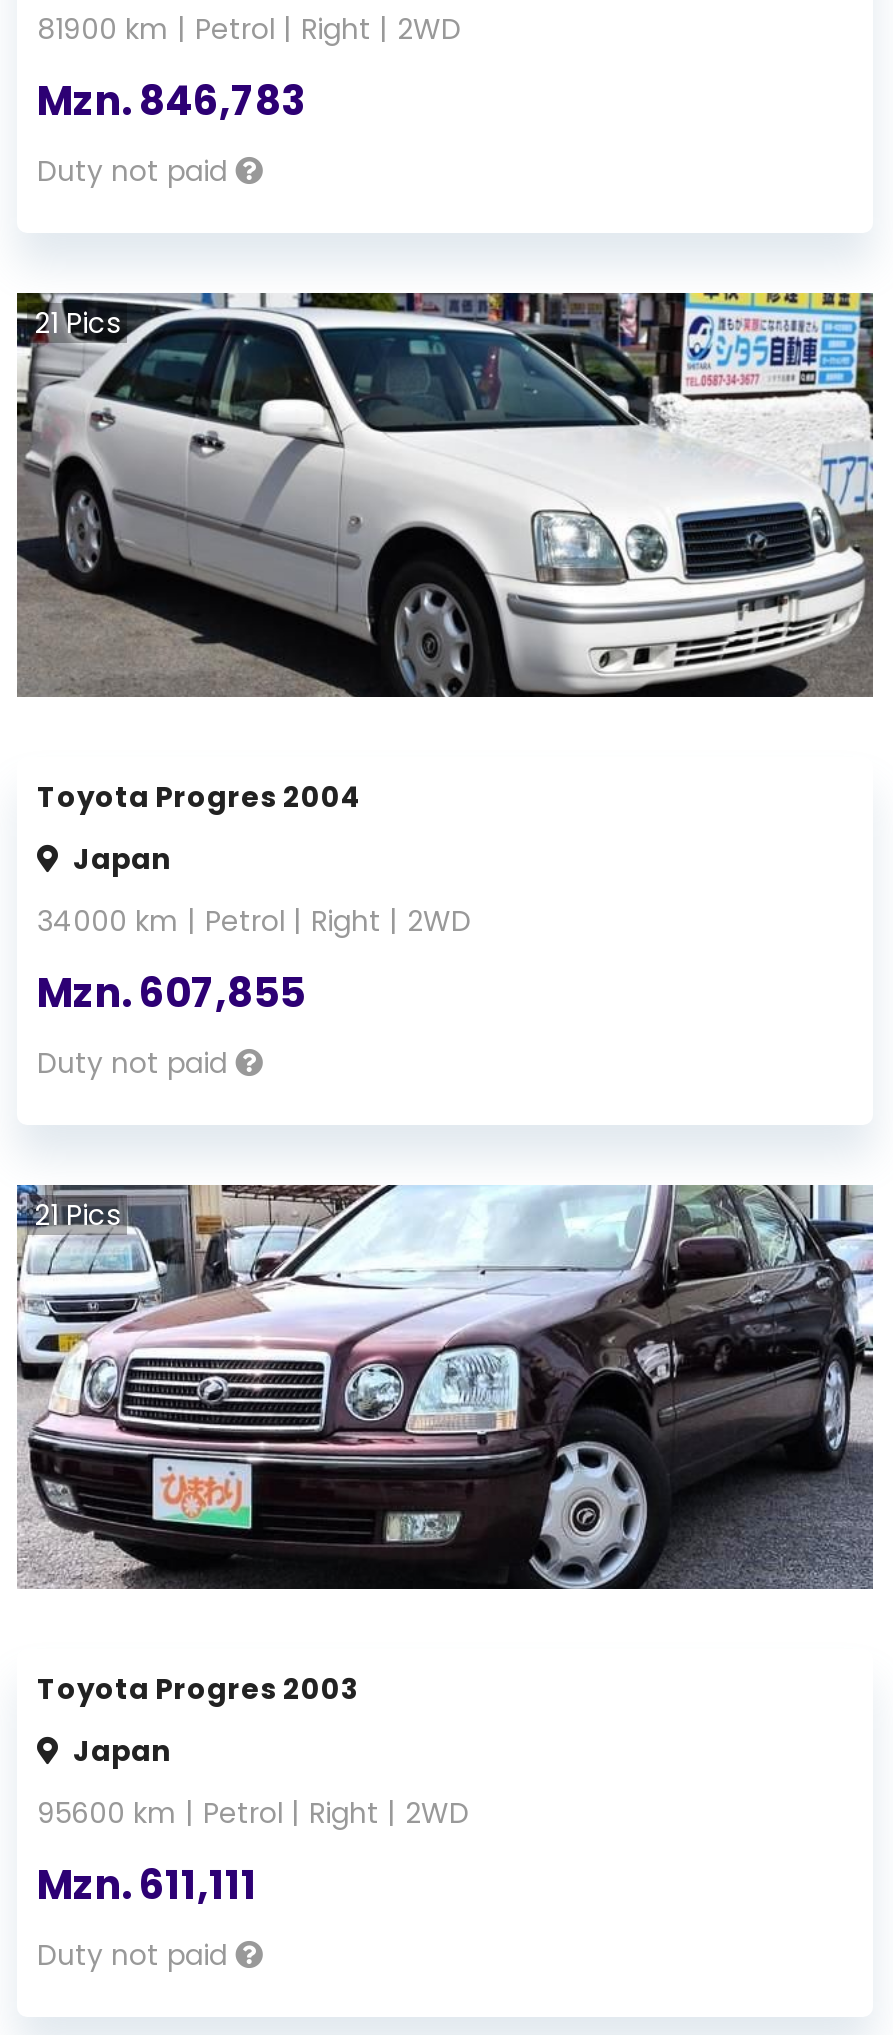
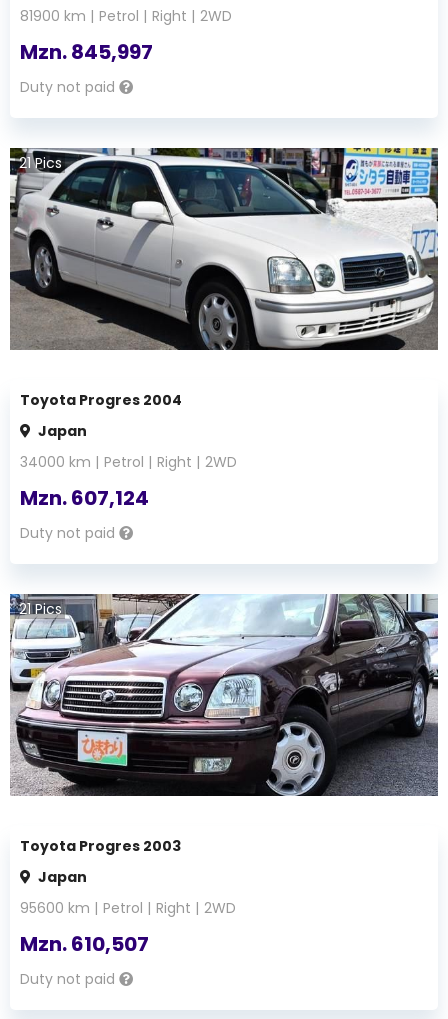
[37,73,305,129] Mzn. 846,783 -> [20,38,153,66] Mzn. 845,997
[37,965,305,1021] Mzn. 607,855 -> [20,484,149,512] Mzn. 607,124
[37,1857,257,1913] Mzn. 611,111 -> [20,930,149,958] Mzn. 610,507

